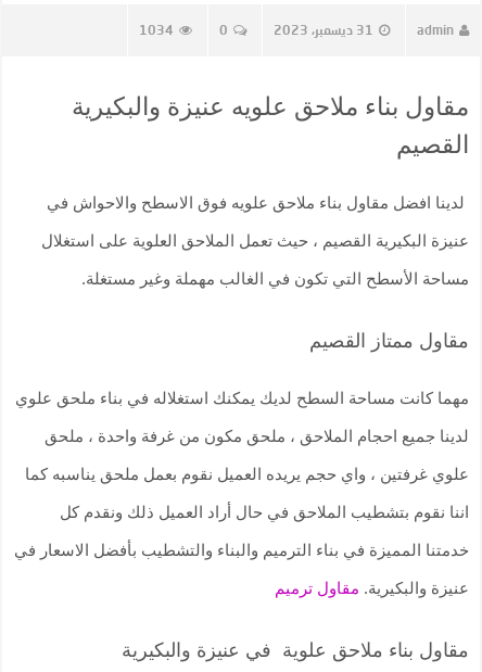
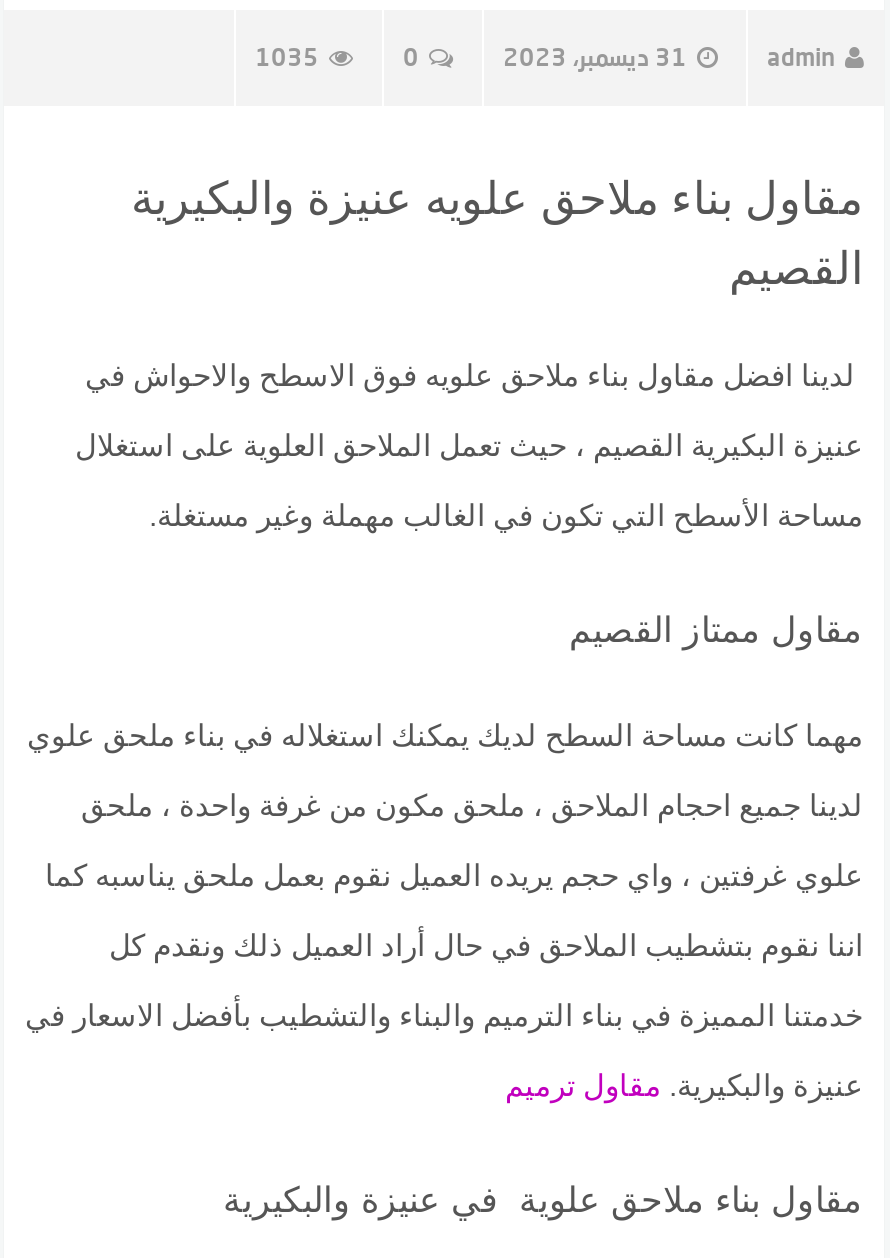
[138,22,173,38] 1034 -> [255,42,319,72] 1035

